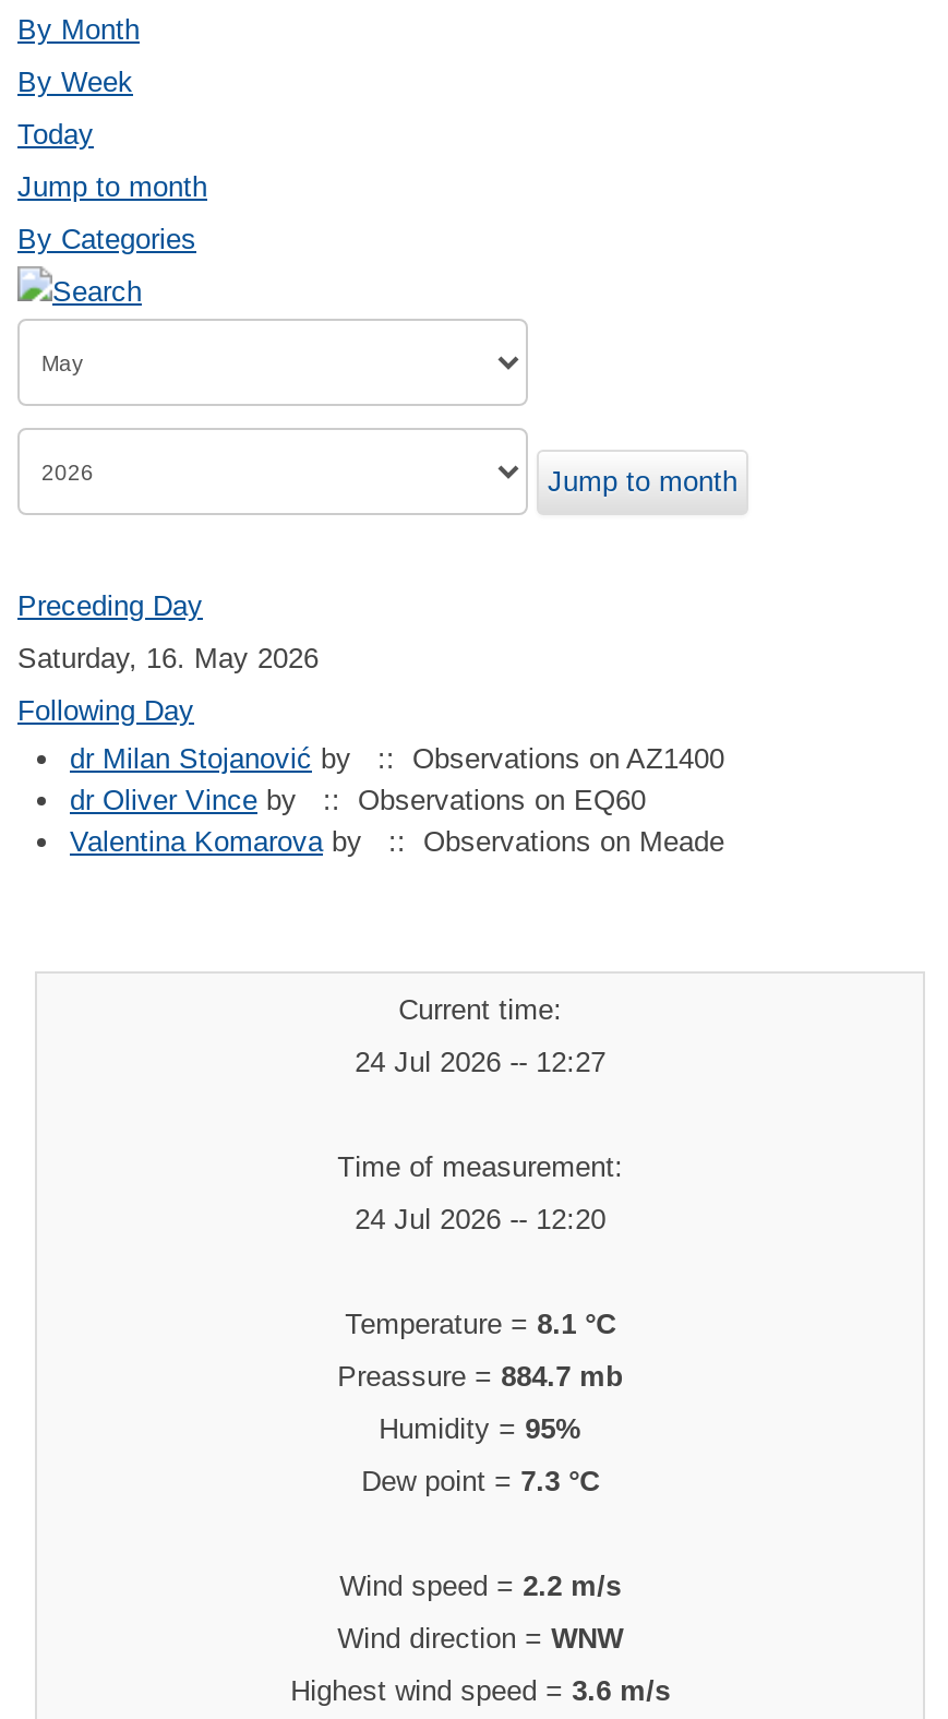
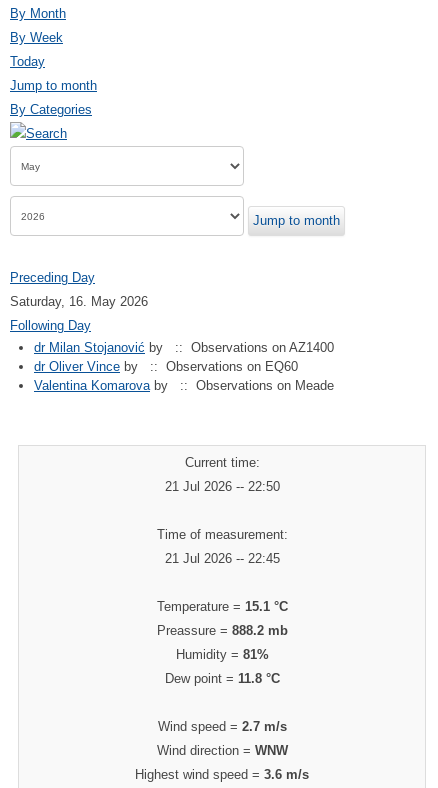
[355,1045,606,1077] 24 Jul 2026 -- 12:27 -> [165,479,280,494] 21 Jul 2026 -- 22:50
[355,1202,606,1235] 24 Jul 2026 -- 12:20 -> [165,551,280,566] 21 Jul 2026 -- 22:45
[345,1307,616,1339] Temperature = 8.1 °C -> [157,599,288,614] Temperature = 15.1 °C
[338,1359,623,1392] Preassure = 884.7 mb -> [157,623,288,638] Preassure = 888.2 mb
[379,1411,582,1444] Humidity = 95% -> [176,647,269,662] Humidity = 81%
[362,1464,599,1497] Dew point = 7.3 °C -> [165,671,280,686] Dew point = 11.8 °C
[340,1569,621,1601] Wind speed = 2.2 m/s -> [158,719,287,734] Wind speed = 2.7 m/s

